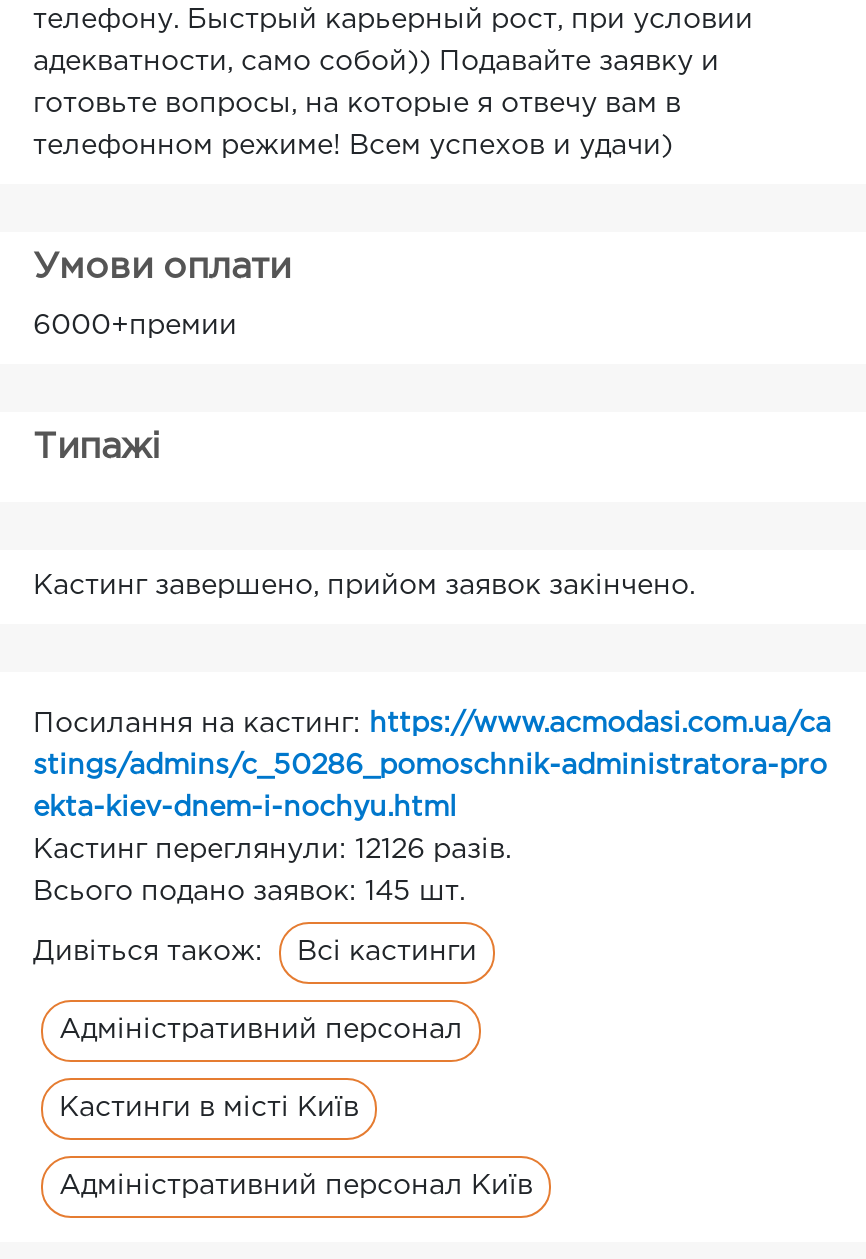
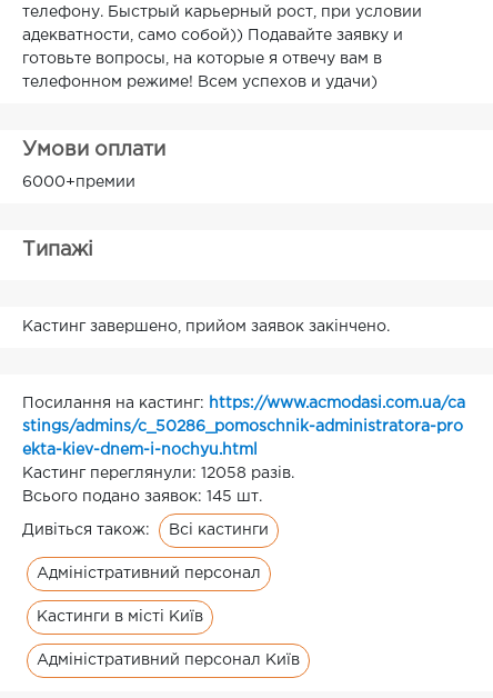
[33,838,511,862] Кастинг переглянули: 12126 разів. -> [22,467,294,480] Кастинг переглянули: 12058 разів.

